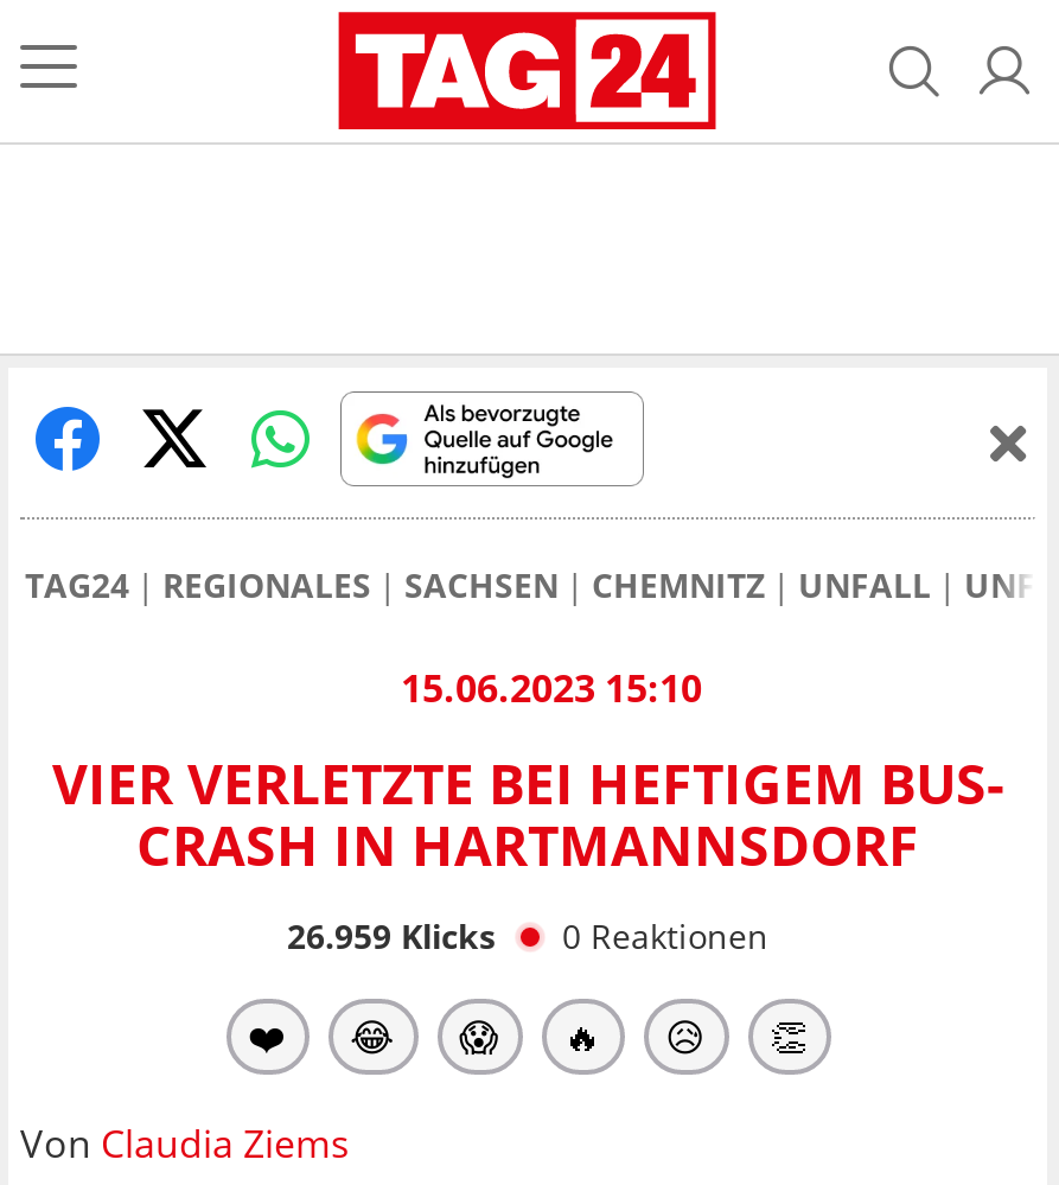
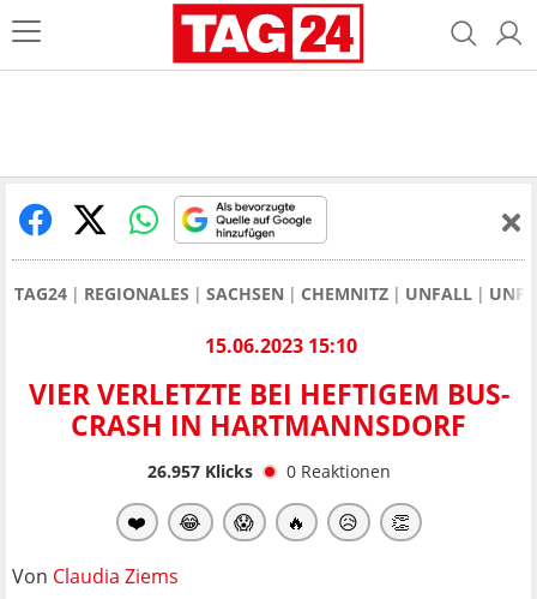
[287,913,768,958] 26.959 Klicks 0 Reaktionen -> [147,460,390,482] 26.957 Klicks 0 Reaktionen

